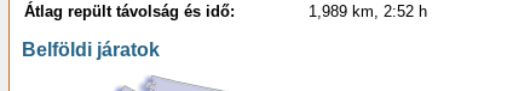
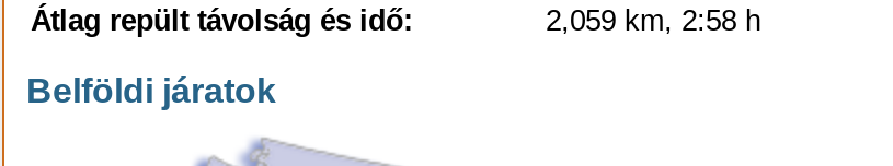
[309,2,427,20] 1,989 km, 2:52 h -> [546,4,760,37] 2,059 km, 2:58 h

